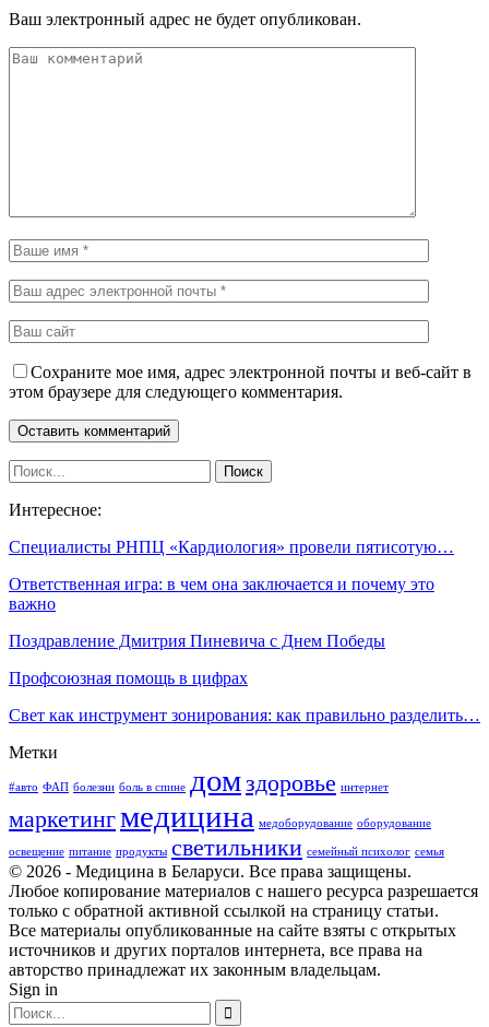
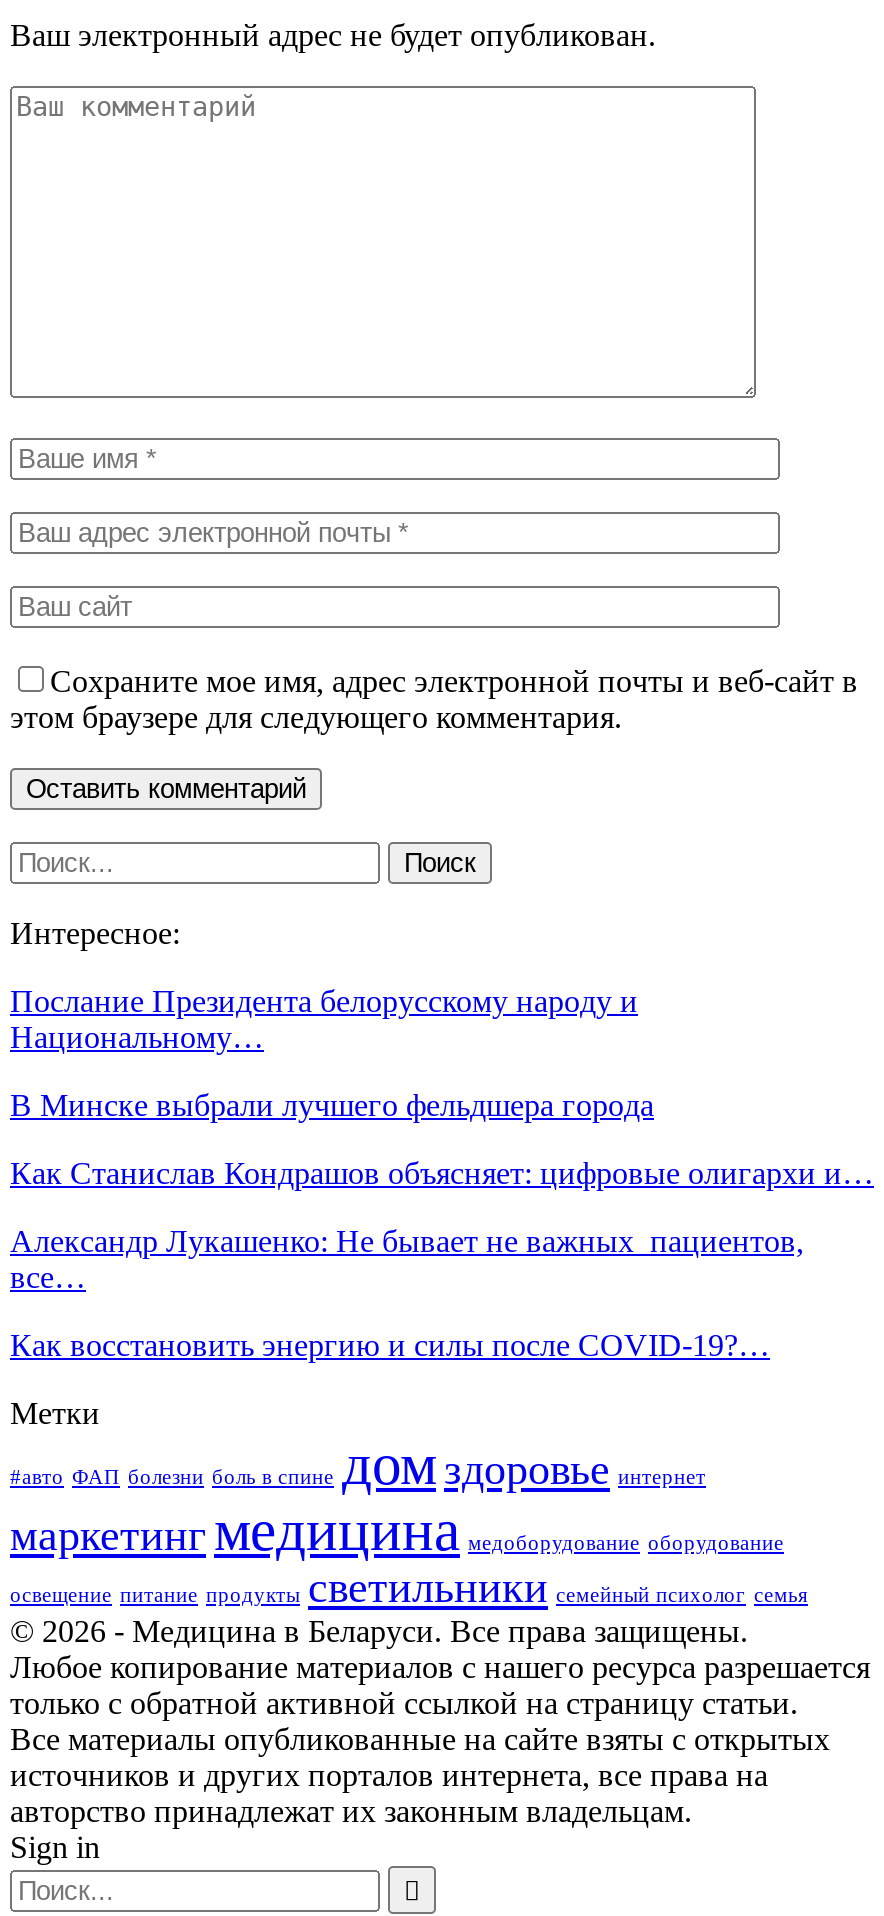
[9,537,454,556] Специалисты РНПЦ «Кардиология» провели пятисотую… -> [10,984,638,1054] Послание Президента белорусскому народу и | Национальному…
[9,574,434,613] Ответственная игра: в чем она заключается и почему это | важно -> [10,1088,654,1122] В Минске выбрали лучшего фельдшера города
[9,631,385,650] Поздравление Дмитрия Пиневича с Днем Победы -> [10,1156,874,1190] Как Станислав Кондрашов объясняет: цифровые олигархи и…
[9,668,248,687] Профсоюзная помощь в цифрах -> [10,1224,804,1294] Александр Лукашенко: Не бывает не важных пациентов, | все…
[9,706,480,724] Свет как инструмент зонирования: как правильно разделить… -> [10,1328,770,1362] Как восстановить энергию и силы после COVID-19?…

